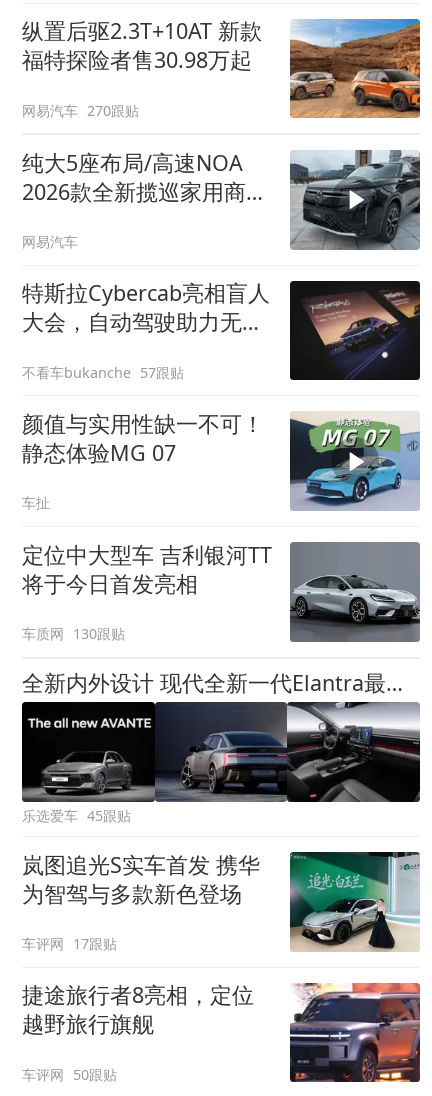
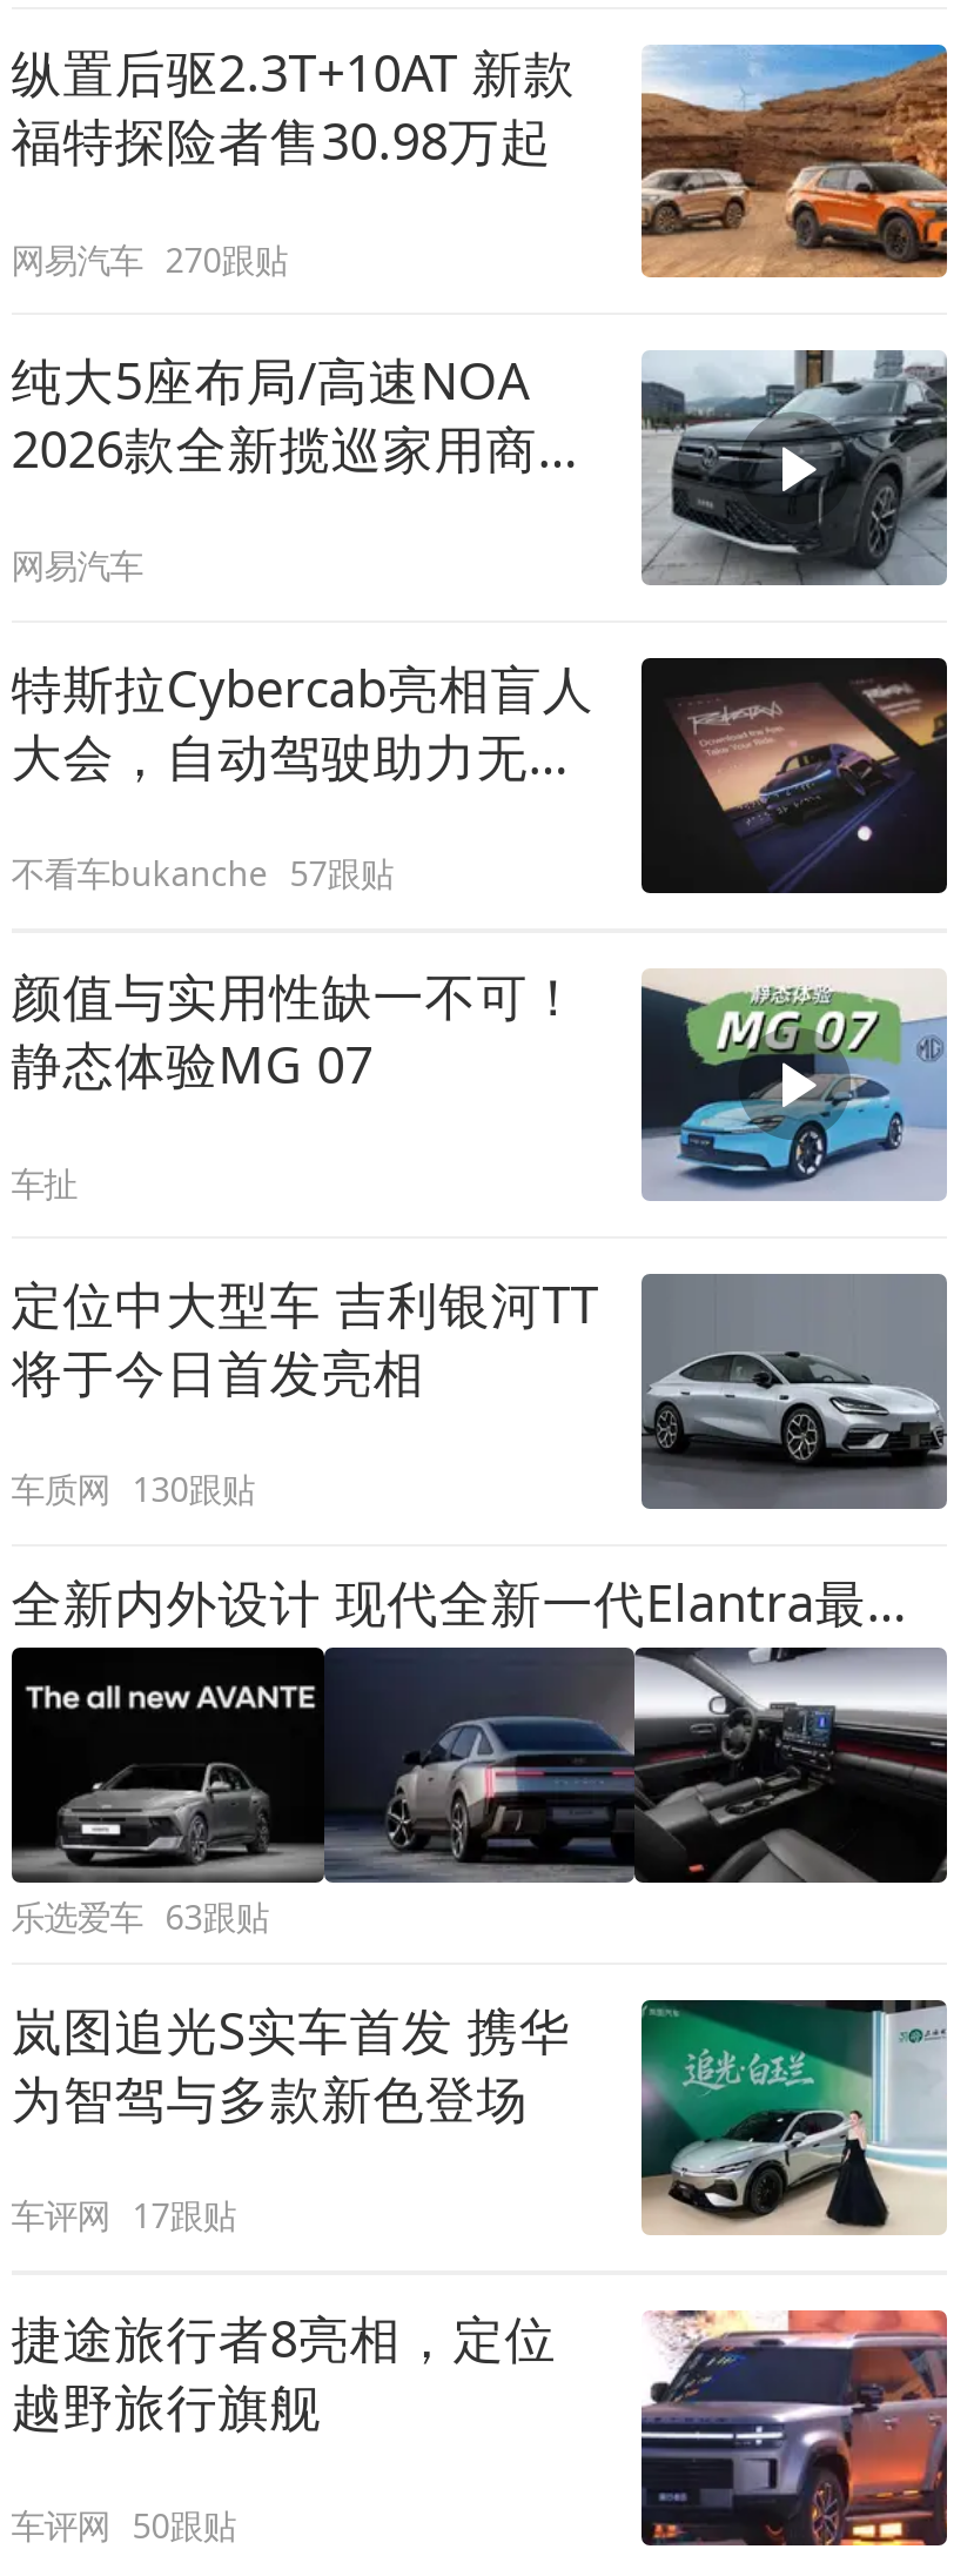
[22,806,131,825] 乐选爱车 45跟贴 -> [11,1893,269,1938] 乐选爱车 63跟贴

